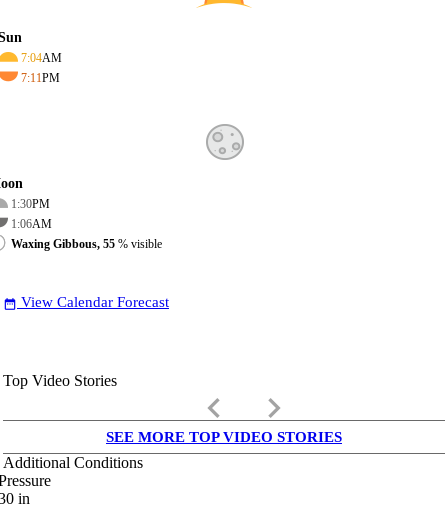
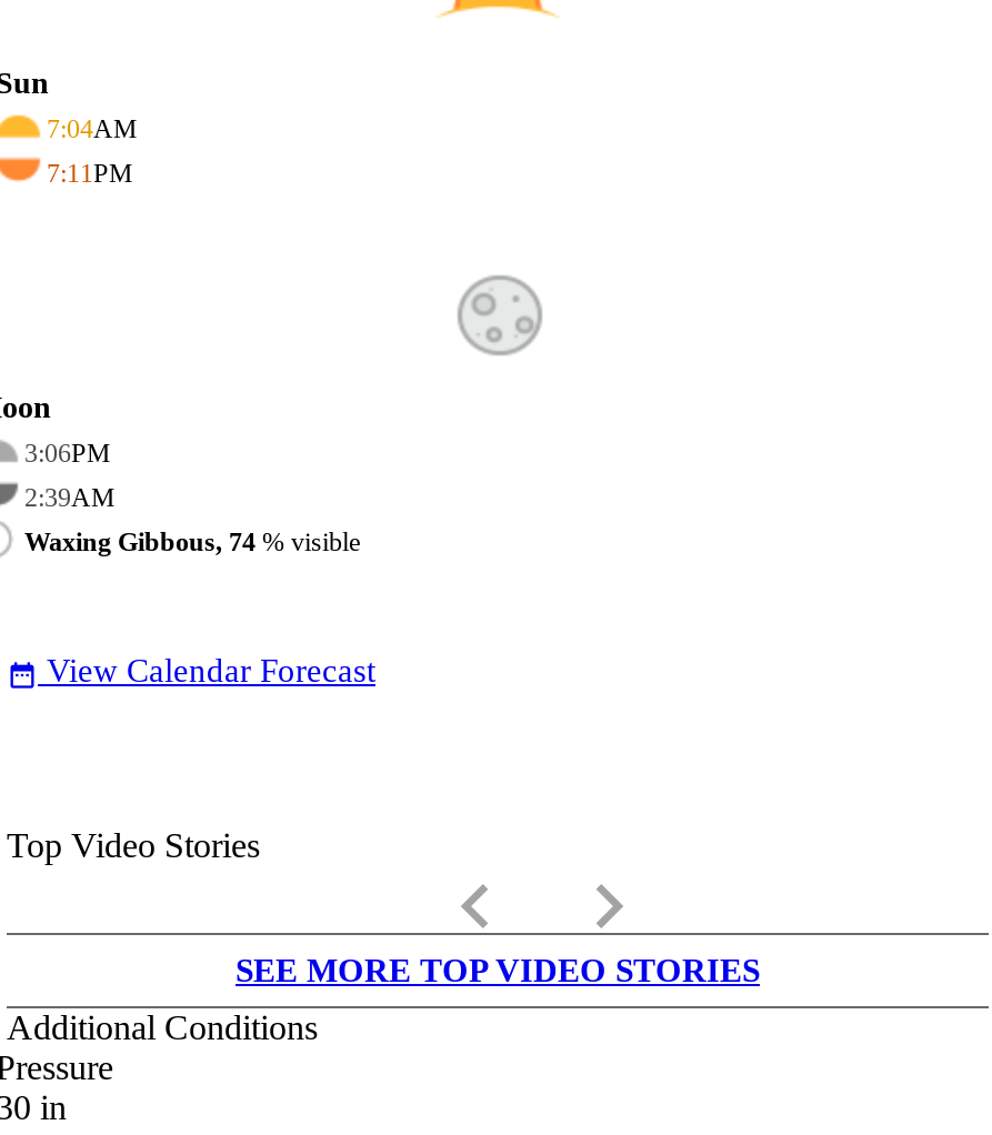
[11,197,50,211] 1:30PM -> [24,437,111,468] 3:06PM
[11,217,52,231] 1:06AM -> [24,482,116,513] 2:39AM
[11,237,162,251] Waxing Gibbous, 55% visible -> [24,526,360,557] Waxing Gibbous, 74% visible

